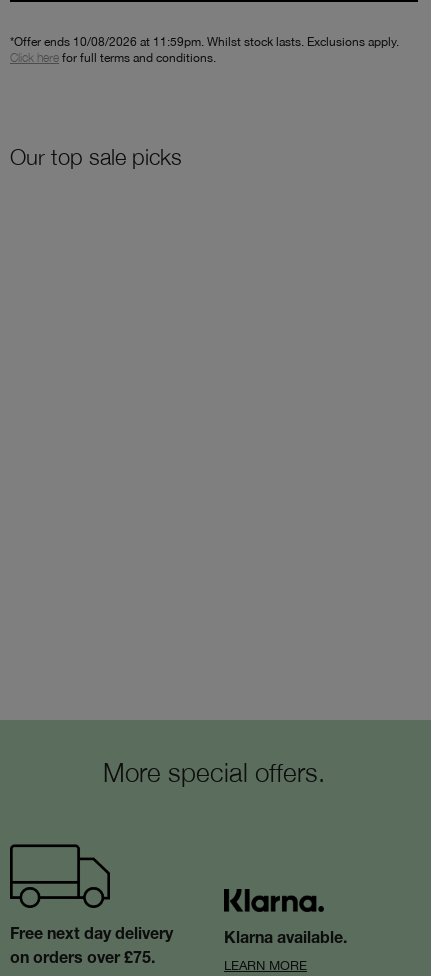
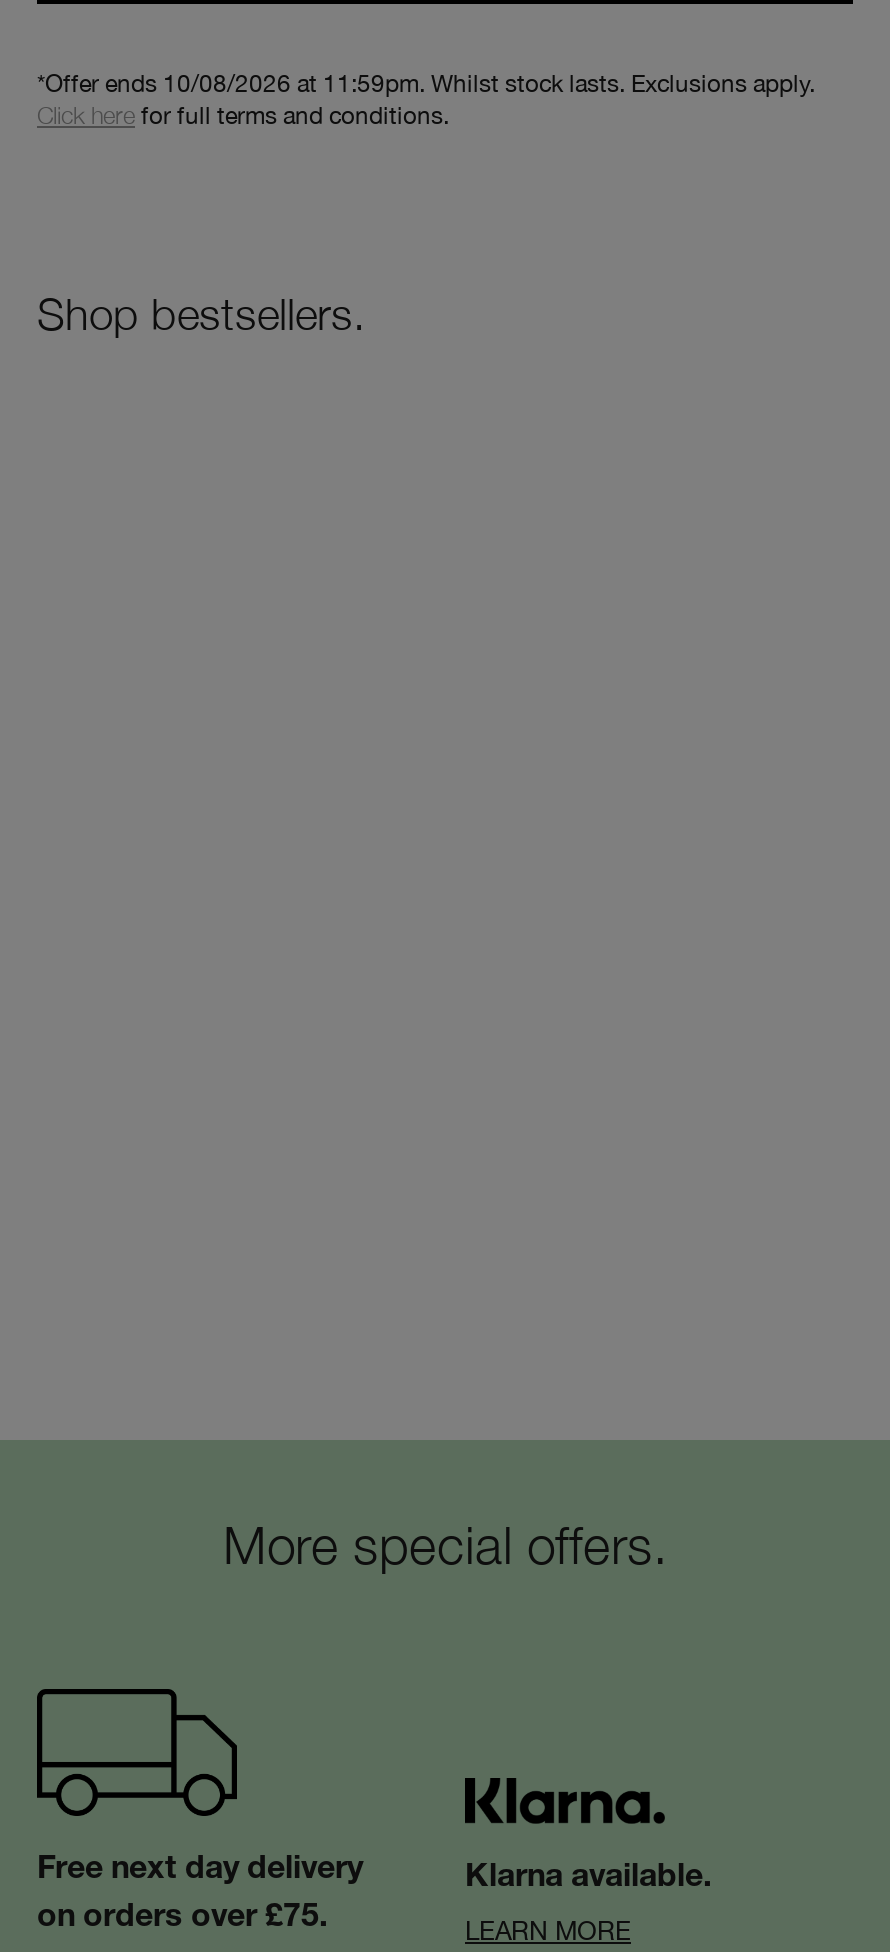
[10,144,182,170] Our top sale picks -> [37,288,365,340] Shop bestsellers.

